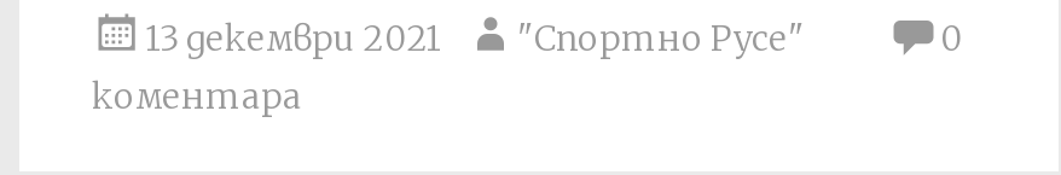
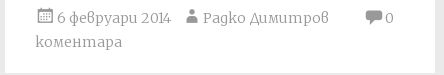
[145,16,805,59] 13 декември 2021 | "Спортно Русе" -> [57,9,329,27] 6 февруари 2014 | Радко Димитров

